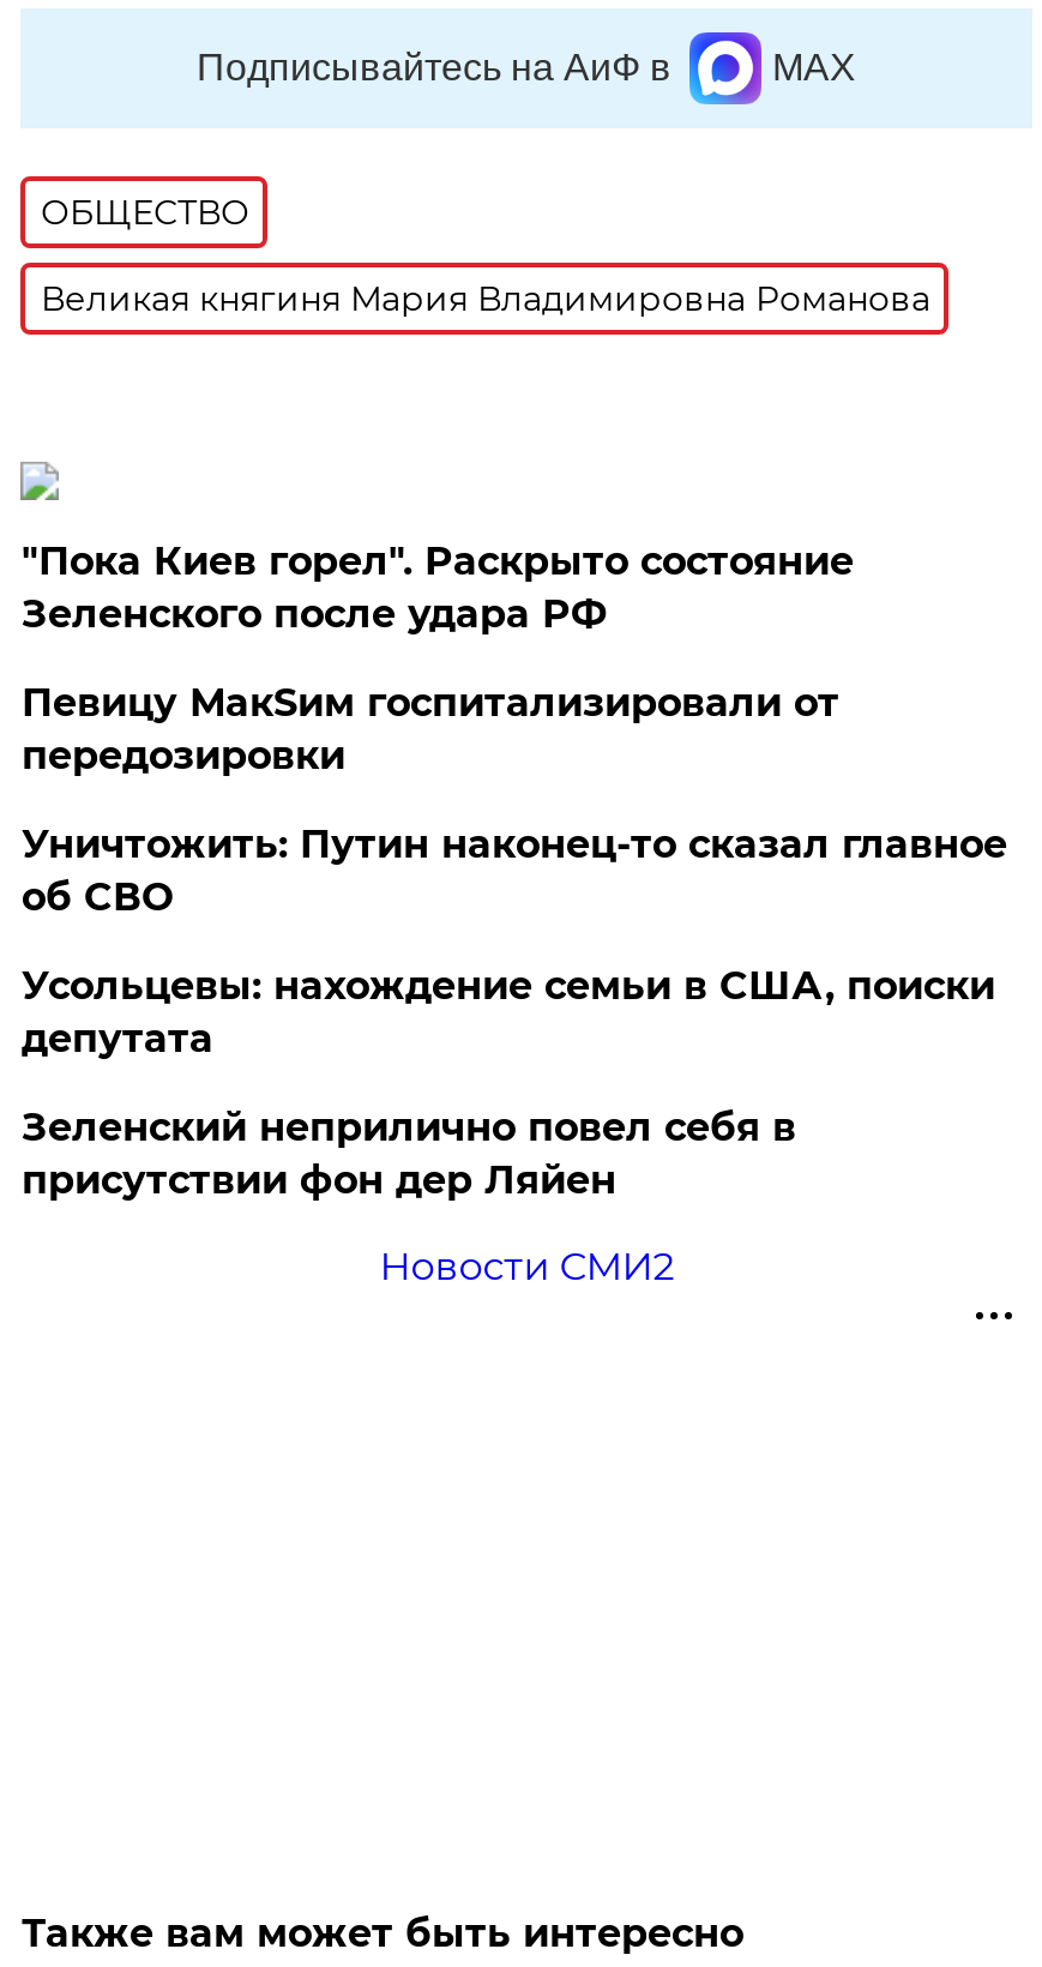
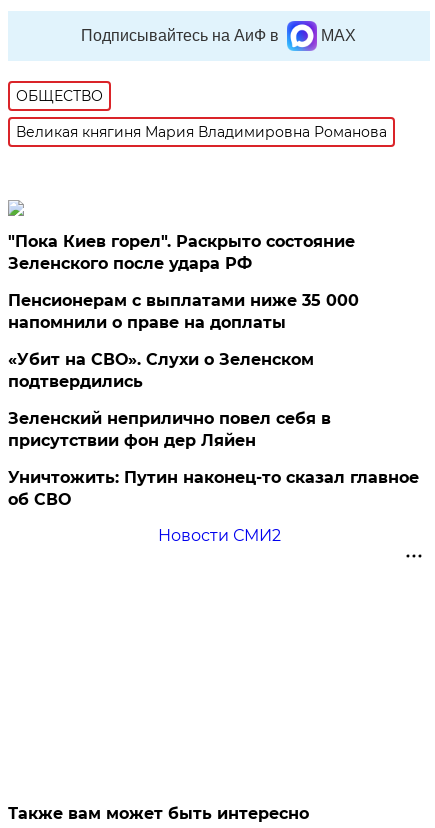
[21,679,995,1061] Певицу МакSим госпитализировали от | передозировки | Усольцевы: нахождение семьи в США, поиски | депутата -> [8,291,359,391] Пенсионерам с выплатами ниже 35 000 | напомнили о праве на доплаты | «Убит на СВО». Слухи о Зеленском | подтвердились
moved [21,821,1007,919] -> [8,468,419,509]: Уничтожить: Путин наконец-то сказал главное | об СВО
moved [21,1104,796,1202] -> [8,409,331,450]: Зеленский неприлично повел cебя в | присутствии фон дер Ляйен

